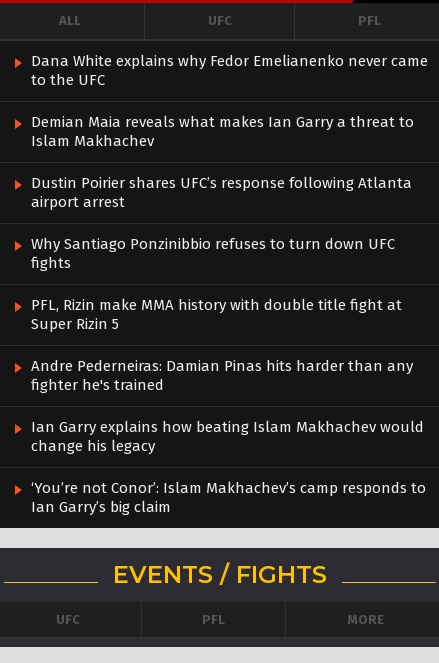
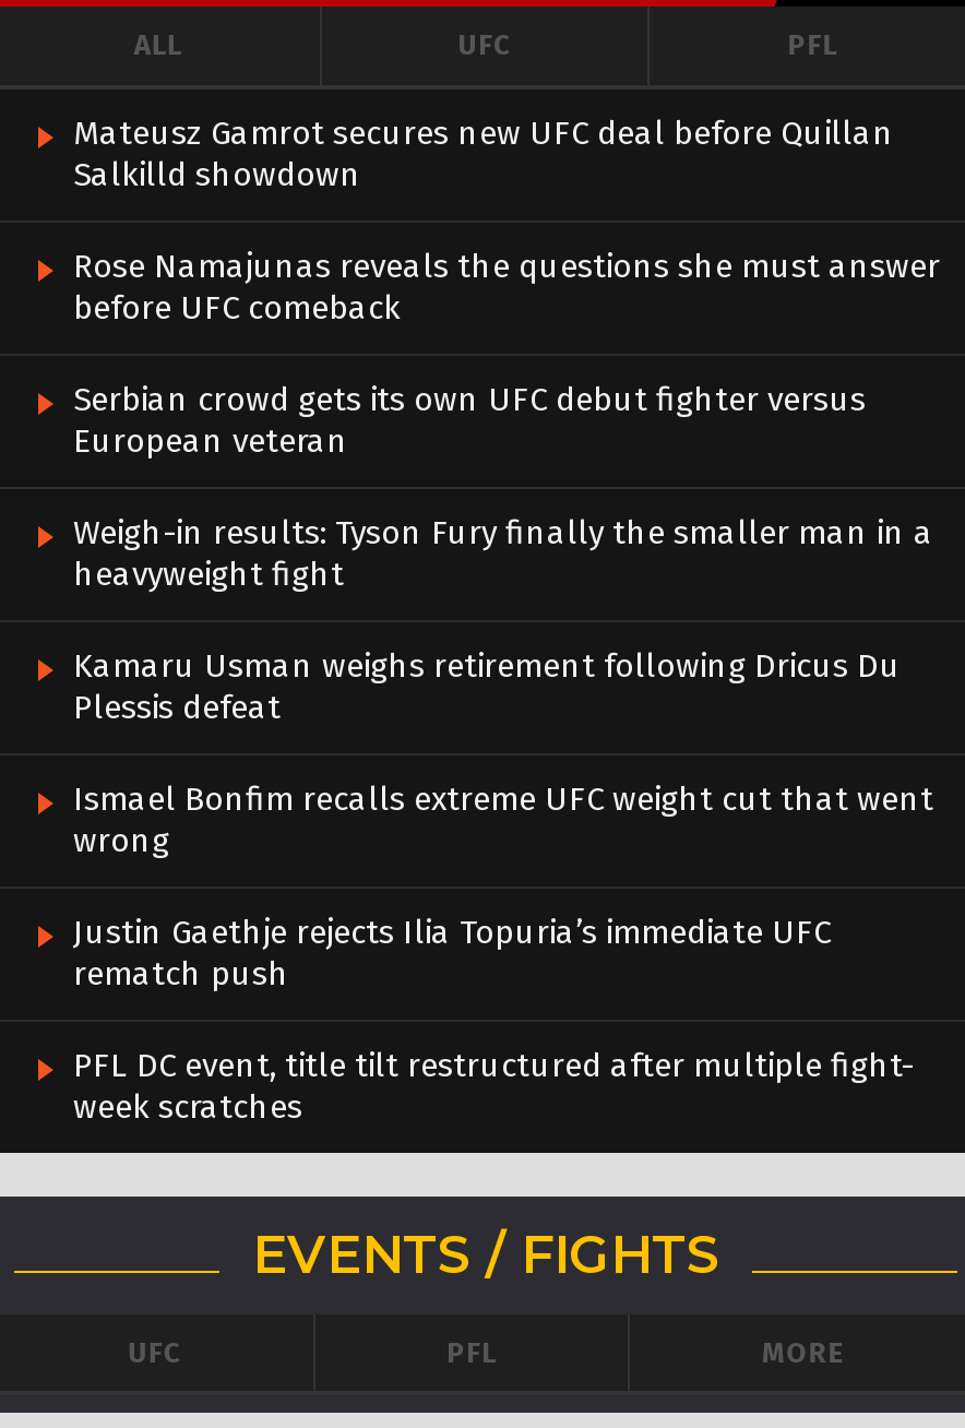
[31,52,428,89] Dana White explains why Fedor Emelianenko never came | to the UFC -> [73,113,894,194] Mateusz Gamrot secures new UFC deal before Quillan | Salkilld showdown
[31,113,414,150] Demian Maia reveals what makes Ian Garry a threat to | Islam Makhachev -> [73,246,940,327] Rose Namajunas reveals the questions she must answer | before UFC comeback
[31,174,412,211] Dustin Poirier shares UFC’s response following Atlanta | airport arrest -> [73,379,866,460] Serbian crowd gets its own UFC debut fighter versus | European veteran
[31,235,395,272] Why Santiago Ponzinibbio refuses to turn down UFC | fights -> [73,512,933,593] Weigh-in results: Tyson Fury finally the smaller man in a | heavyweight fight
[31,296,402,333] PFL, Rizin make MMA history with double title fight at | Super Rizin 5 -> [73,646,901,726] Kamaru Usman weighs retirement following Dricus Du | Plessis defeat
[31,357,413,394] Andre Pederneiras: Damian Pinas hits harder than any | fighter he's trained -> [73,779,933,860] Ismael Bonfim recalls extreme UFC weight cut that went | wrong
[31,418,424,455] Ian Garry explains how beating Islam Makhachev would | change his legacy -> [73,912,831,993] Justin Gaethje rejects Ilia Topuria’s immediate UFC | rematch push
[31,479,426,516] ‘You’re not Conor’: Islam Makhachev’s camp responds to | Ian Garry’s big claim -> [73,1045,914,1126] PFL DC event, title tilt restructured after multiple fight- | week scratches

